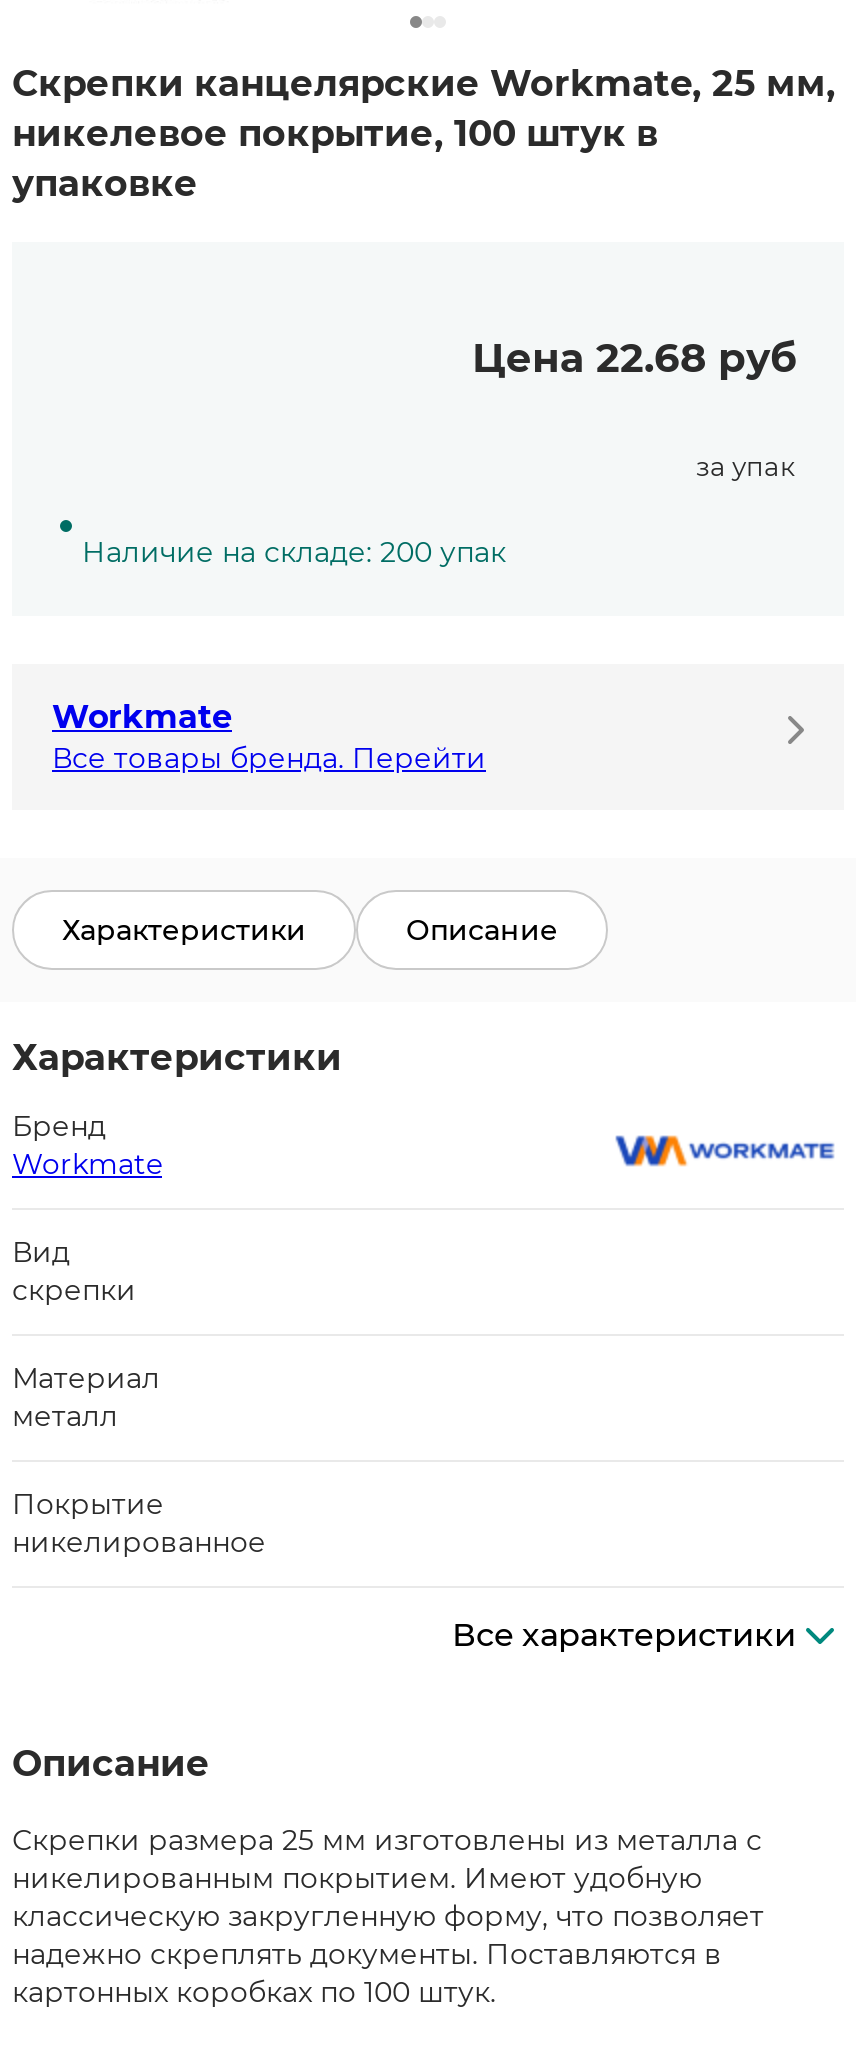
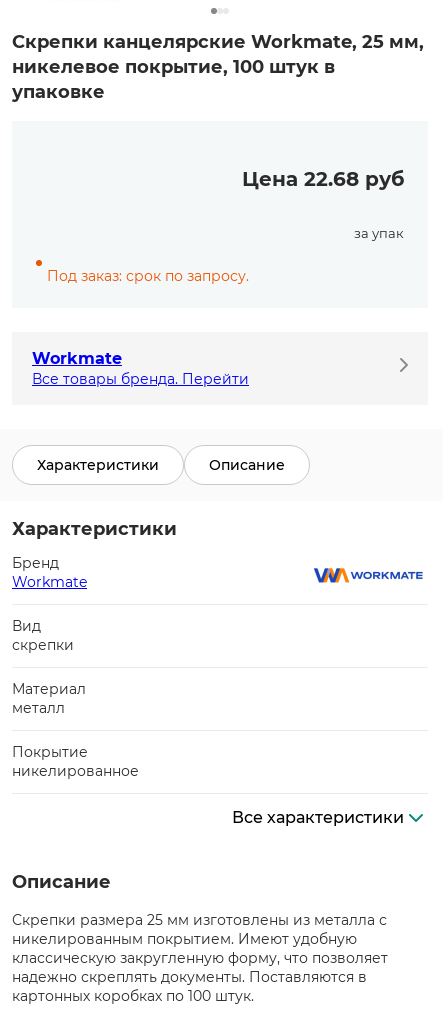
[82,534,506,570] Наличие на складе: 200 упак -> [47,267,249,285] Под заказ: срок по запросу.

